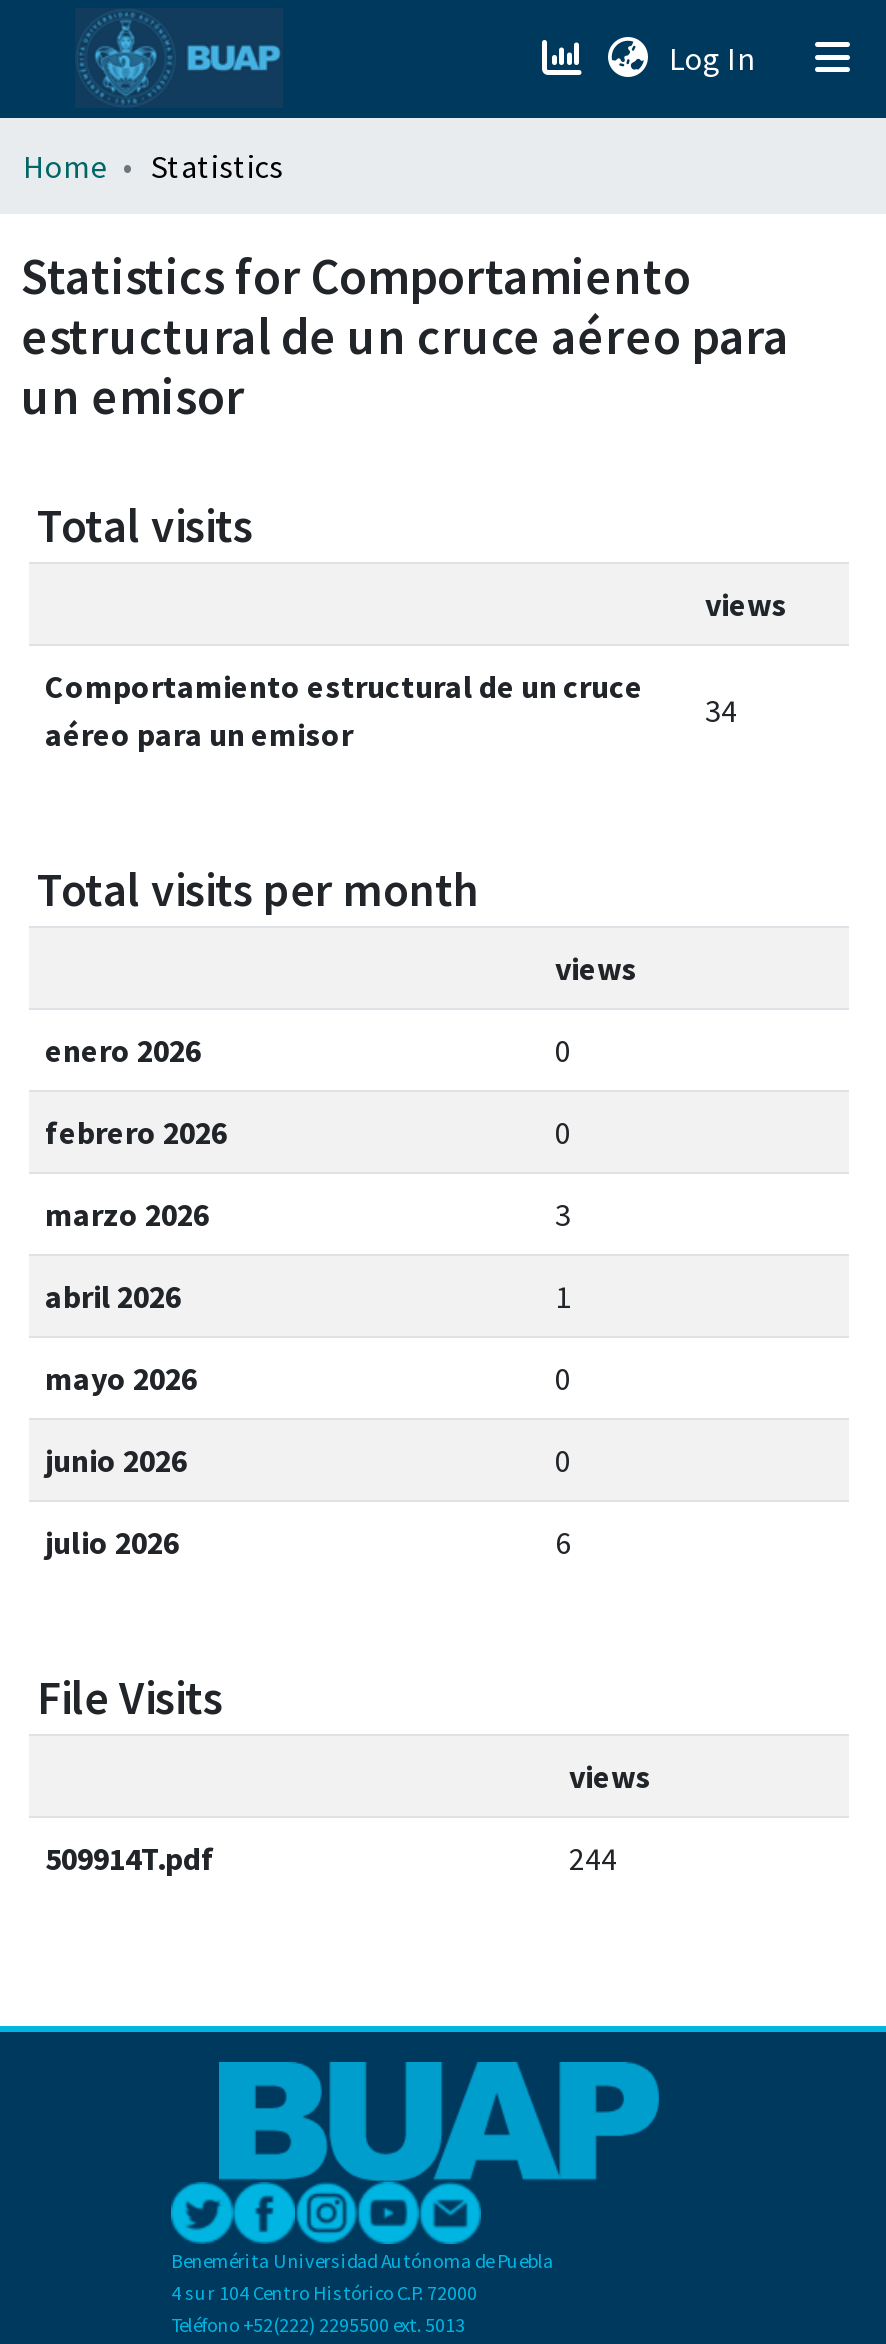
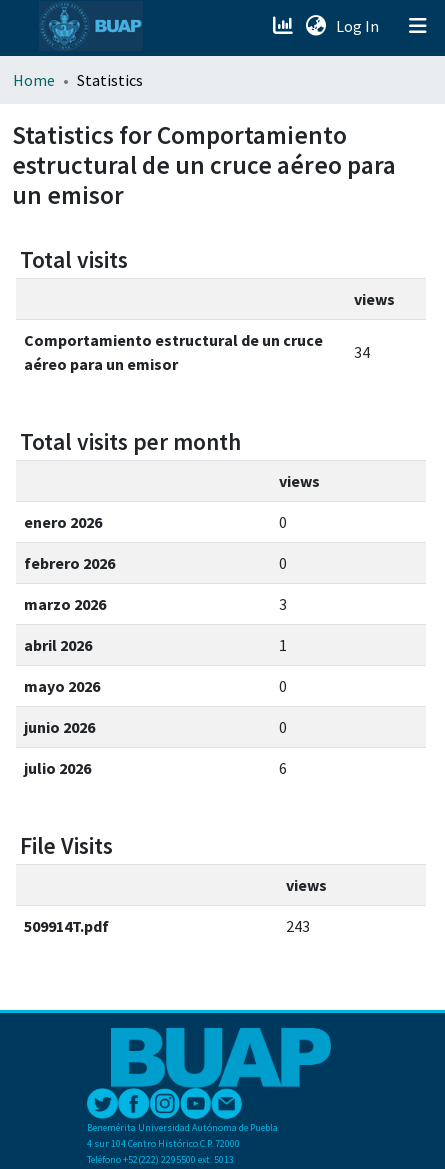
[569,1838,617,1878] 244 -> [286,916,310,936] 243

